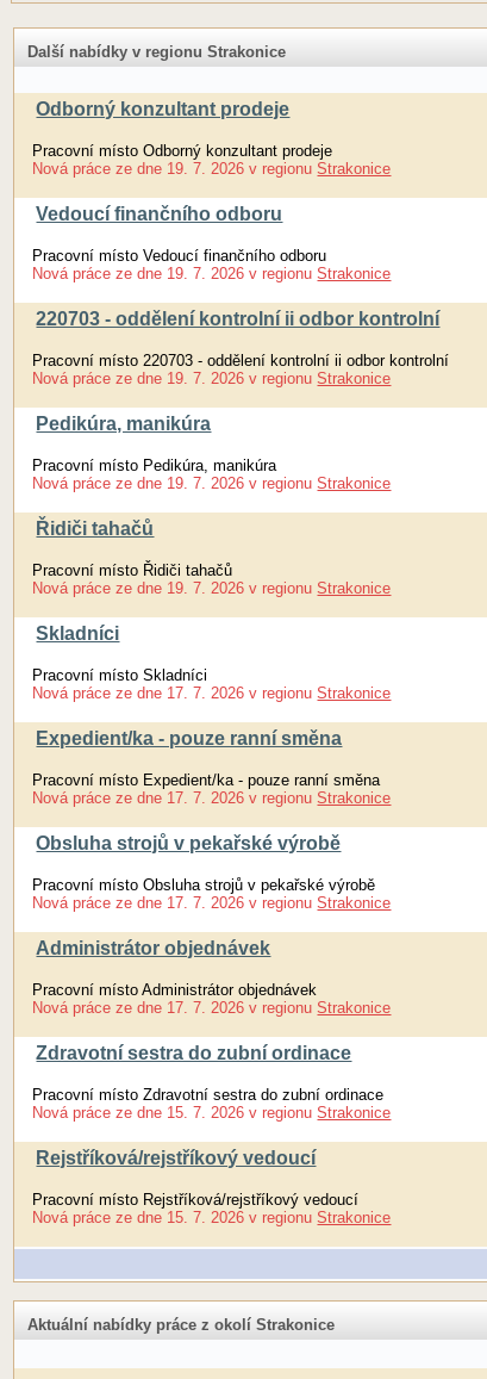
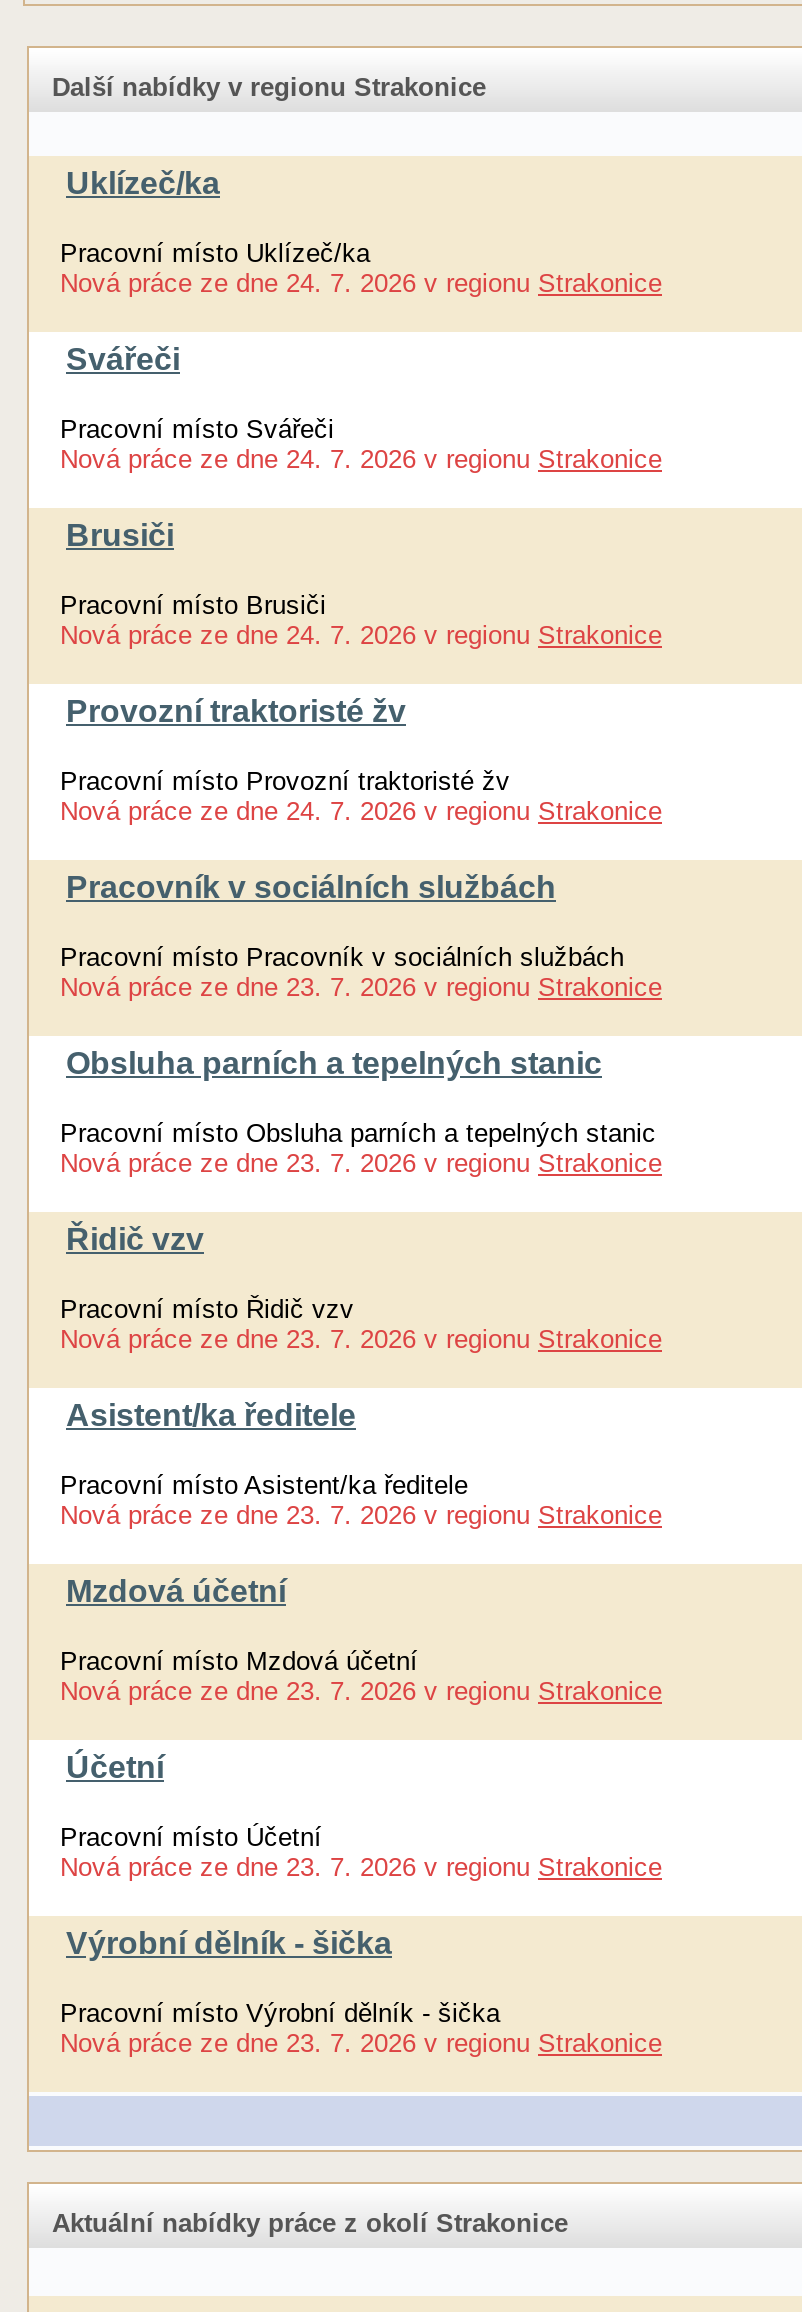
[36,99,290,119] Odborný konzultant prodeje -> [66,166,220,200] Uklízeč/ka
[33,142,391,178] Pracovní místo Odborný konzultant prodeje | Nová práce ze dne 19. 7. 2026 v regionu Strakonice -> [60,238,662,298] Pracovní místo Uklízeč/ka | Nová práce ze dne 24. 7. 2026 v regionu Strakonice
[36,204,283,224] Vedoucí finančního odboru -> [66,342,180,376] Svářeči
[33,247,391,282] Pracovní místo Vedoucí finančního odboru | Nová práce ze dne 19. 7. 2026 v regionu Strakonice -> [60,414,662,474] Pracovní místo Svářeči | Nová práce ze dne 24. 7. 2026 v regionu Strakonice
[36,309,440,329] 220703 - oddělení kontrolní ii odbor kontrolní -> [66,518,174,552] Brusiči
[33,352,449,387] Pracovní místo 220703 - oddělení kontrolní ii odbor kontrolní | Nová práce ze dne 19. 7. 2026 v regionu Strakonice -> [60,590,662,650] Pracovní místo Brusiči | Nová práce ze dne 24. 7. 2026 v regionu Strakonice
[36,414,211,434] Pedikúra, manikúra -> [66,694,406,728] Provozní traktoristé žv
[33,456,391,492] Pracovní místo Pedikúra, manikúra | Nová práce ze dne 19. 7. 2026 v regionu Strakonice -> [60,766,662,826] Pracovní místo Provozní traktoristé žv | Nová práce ze dne 24. 7. 2026 v regionu Strakonice
[36,518,154,539] Řidiči tahačů -> [66,870,556,904] Pracovník v sociálních službách
[33,561,391,597] Pracovní místo Řidiči tahačů | Nová práce ze dne 19. 7. 2026 v regionu Strakonice -> [60,942,662,1002] Pracovní místo Pracovník v sociálních službách | Nová práce ze dne 23. 7. 2026 v regionu Strakonice
[36,623,120,644] Skladníci -> [66,1046,602,1080] Obsluha parních a tepelných stanic
[33,666,391,702] Pracovní místo Skladníci | Nová práce ze dne 17. 7. 2026 v regionu Strakonice -> [60,1118,662,1178] Pracovní místo Obsluha parních a tepelných stanic | Nová práce ze dne 23. 7. 2026 v regionu Strakonice
[36,728,342,748] Expedient/ka - pouze ranní směna -> [66,1222,204,1256] Řidič vzv
[33,771,391,807] Pracovní místo Expedient/ka - pouze ranní směna | Nová práce ze dne 17. 7. 2026 v regionu Strakonice -> [60,1294,662,1354] Pracovní místo Řidič vzv | Nová práce ze dne 23. 7. 2026 v regionu Strakonice
[36,833,341,853] Obsluha strojů v pekařské výrobě -> [66,1398,356,1432] Asistent/ka ředitele
[33,876,391,912] Pracovní místo Obsluha strojů v pekařské výrobě | Nová práce ze dne 17. 7. 2026 v regionu Strakonice -> [60,1470,662,1530] Pracovní místo Asistent/ka ředitele | Nová práce ze dne 23. 7. 2026 v regionu Strakonice
[36,938,271,958] Administrátor objednávek -> [66,1574,286,1608] Mzdová účetní
[33,981,391,1017] Pracovní místo Administrátor objednávek | Nová práce ze dne 17. 7. 2026 v regionu Strakonice -> [60,1646,662,1706] Pracovní místo Mzdová účetní | Nová práce ze dne 23. 7. 2026 v regionu Strakonice
[36,1043,352,1063] Zdravotní sestra do zubní ordinace -> [66,1750,164,1784] Účetní
[33,1086,391,1122] Pracovní místo Zdravotní sestra do zubní ordinace | Nová práce ze dne 15. 7. 2026 v regionu Strakonice -> [60,1822,662,1882] Pracovní místo Účetní | Nová práce ze dne 23. 7. 2026 v regionu Strakonice
[36,1148,316,1168] Rejstříková/rejstříkový vedoucí -> [66,1926,392,1960] Výrobní dělník - šička
[33,1191,391,1226] Pracovní místo Rejstříková/rejstříkový vedoucí | Nová práce ze dne 15. 7. 2026 v regionu Strakonice -> [60,1998,662,2058] Pracovní místo Výrobní dělník - šička | Nová práce ze dne 23. 7. 2026 v regionu Strakonice

